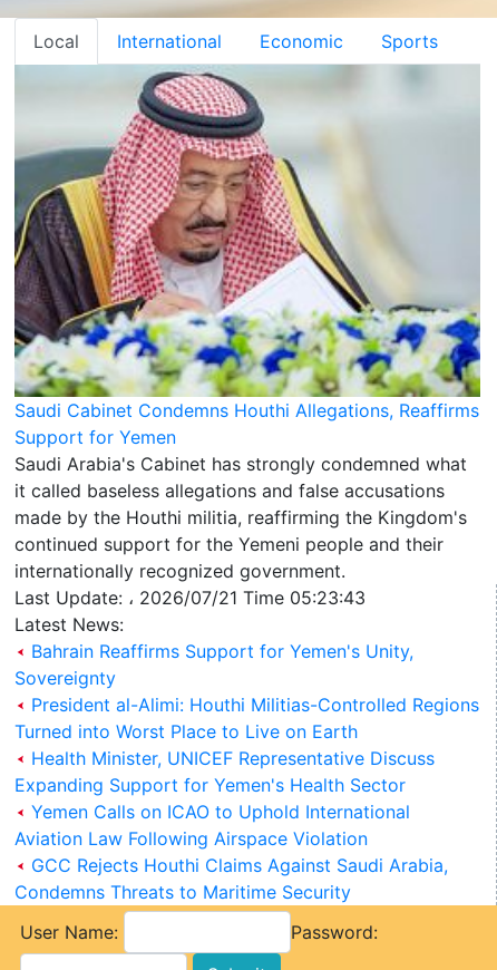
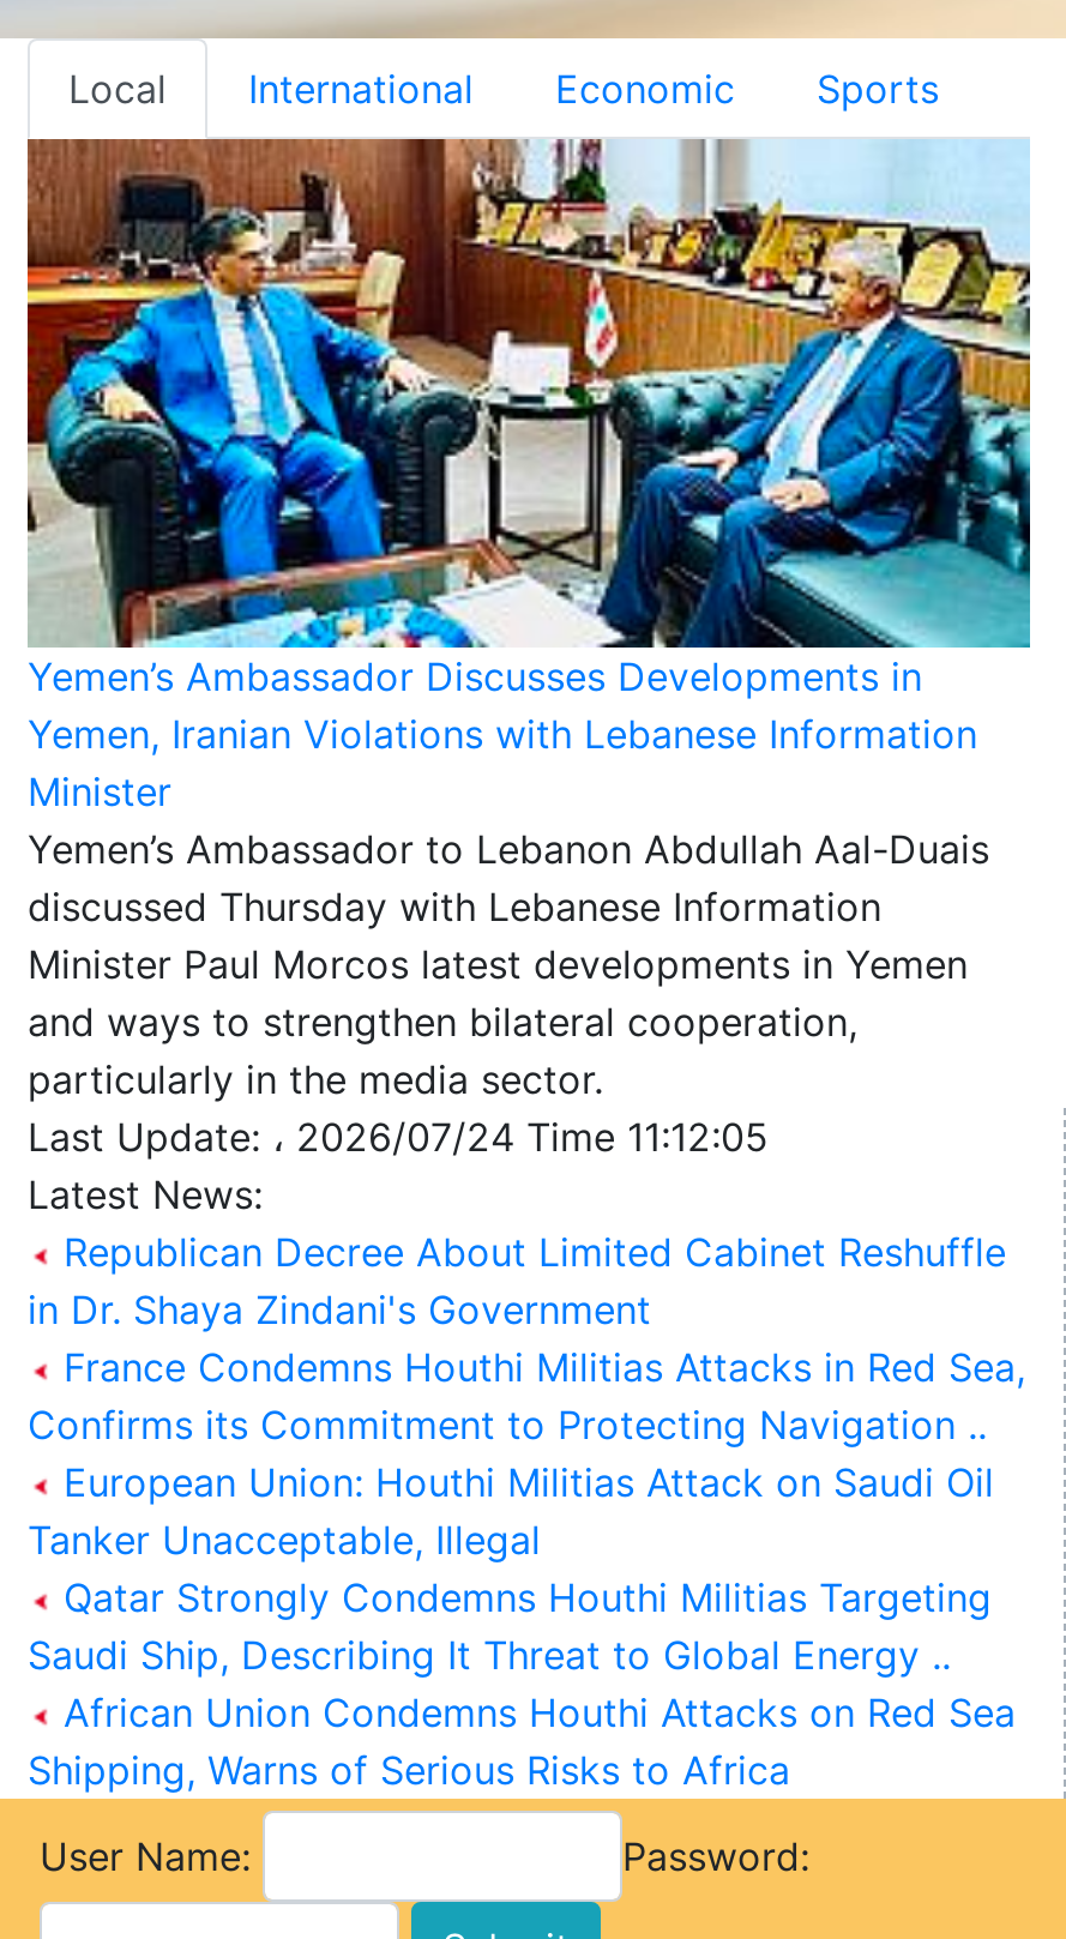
[13,65,481,608] [image] | Saudi Cabinet Condemns Houthi Allegations, Reaffirms | Support for Yemen | Saudi Arabia's Cabinet has strongly condemned what | it called baseless allegations and false accusations | made by the Houthi militia, reaffirming the Kingdom's | continued support for the Yemeni people and their | internationally recognized government. | Last Update: ، 2026/07/21 Time 05:23:43 -> [25,137,1032,1161] [image] | Yemen’s Ambassador Discusses Developments in | Yemen, Iranian Violations with Lebanese Information | Minister | Yemen’s Ambassador to Lebanon Abdullah Aal-Duais | discussed Thursday with Lebanese Information | Minister Paul Morcos latest developments in Yemen | and ways to strengthen bilateral cooperation, | particularly in the media sector. | Last Update: ، 2026/07/24 Time 11:12:05
[14,640,479,903] Bahrain Reaffirms Support for Yemen's Unity, | Sovereignty | President al-Alimi: Houthi Militias-Controlled Regions | Turned into Worst Place to Live on Earth | Health Minister, UNICEF Representative Discuss | Expanding Support for Yemen's Health Sector | Yemen Calls on ICAO to Uphold International | Aviation Law Following Airspace Violation | GCC Rejects Houthi Claims Against Saudi Arabia, | Condemns Threats to Maritime Security -> [28,1229,1025,1795] Republican Decree About Limited Cabinet Reshuffle | in Dr. Shaya Zindani's Government | France Condemns Houthi Militias Attacks in Red Sea, | Confirms its Commitment to Protecting Navigation .. | European Union: Houthi Militias Attack on Saudi Oil | Tanker Unacceptable, Illegal | Qatar Strongly Condemns Houthi Militias Targeting | Saudi Ship, Describing It Threat to Global Energy .. | African Union Condemns Houthi Attacks on Red Sea | Shipping, Warns of Serious Risks to Africa

